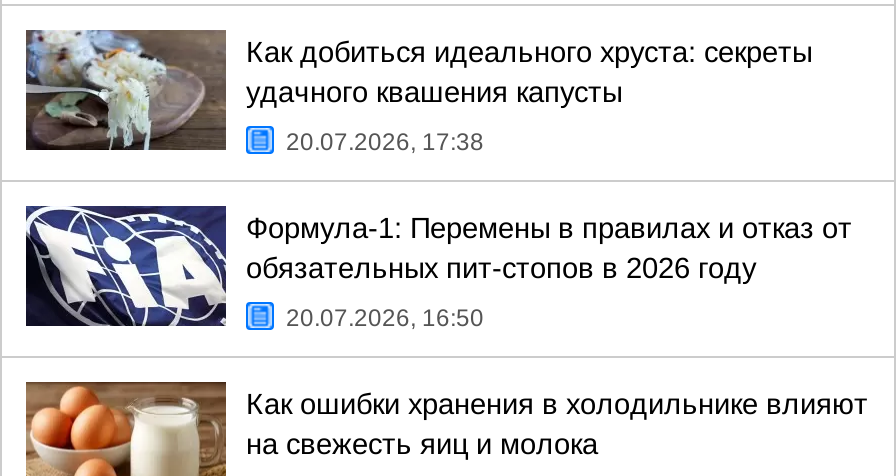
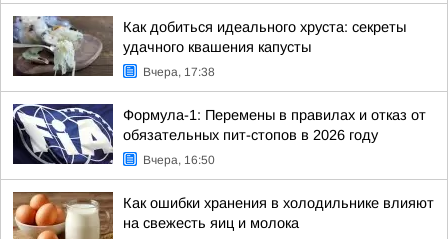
[286,128,484,156] 20.07.2026, 17:38 -> [143,65,215,79] Вчера, 17:38
[286,304,484,332] 20.07.2026, 16:50 -> [143,153,215,167] Вчера, 16:50

